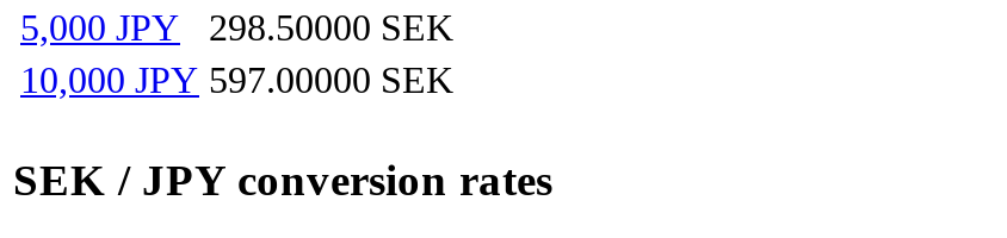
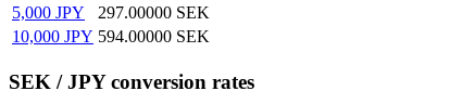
[20,7,455,48] 5,000 JPY 298.50000 SEK -> [12,3,210,22] 5,000 JPY 297.00000 SEK
[20,59,455,100] 10,000 JPY 597.00000 SEK -> [12,27,210,45] 10,000 JPY 594.00000 SEK

